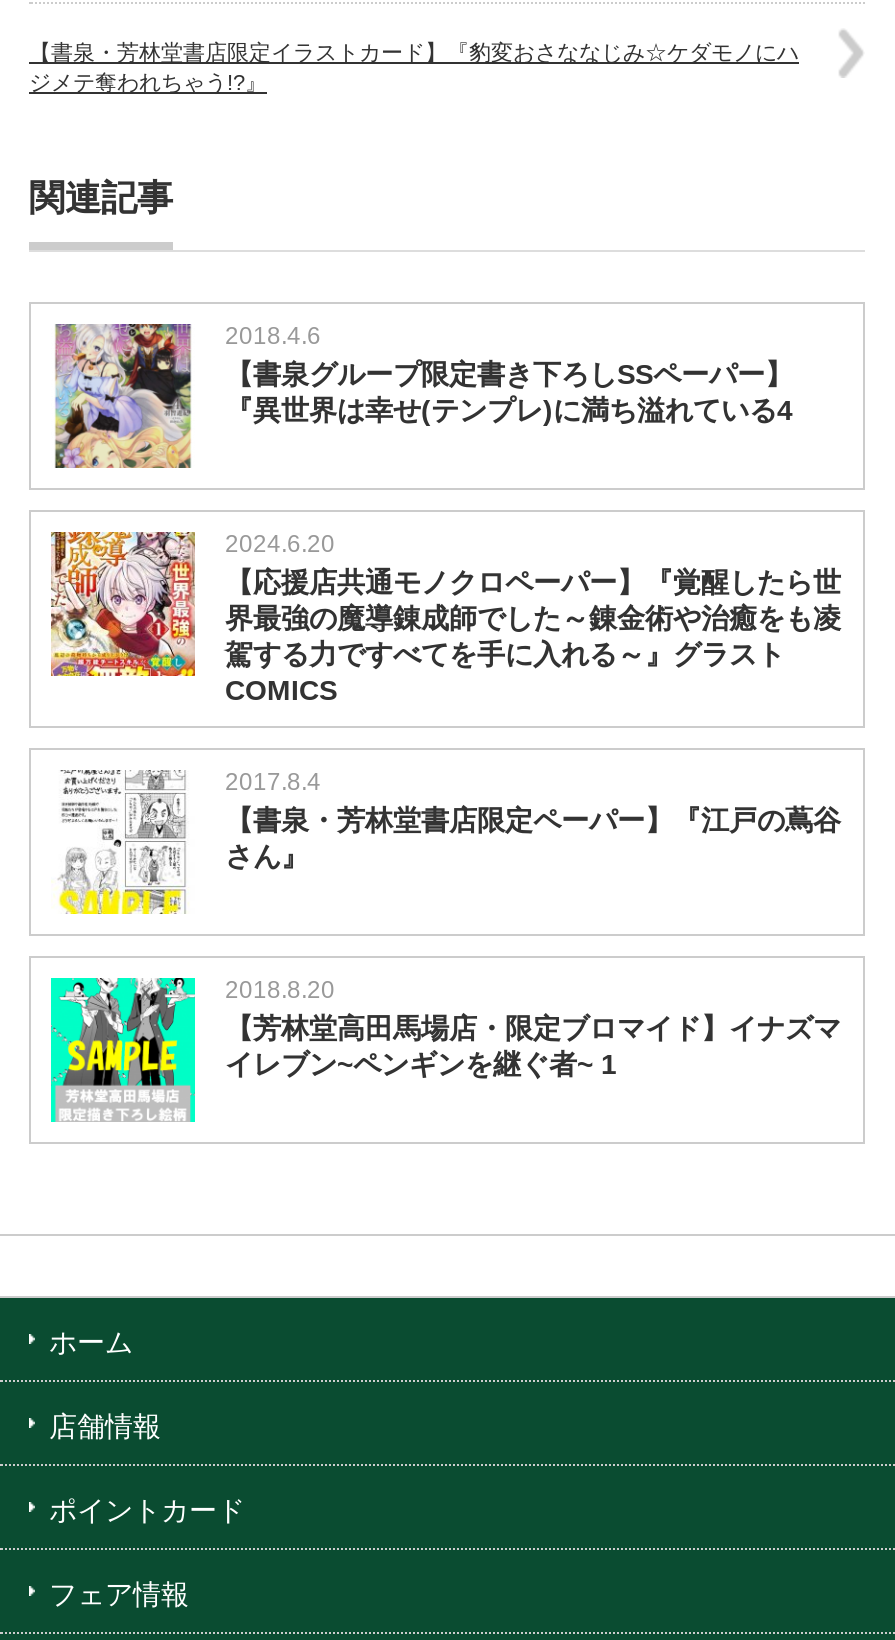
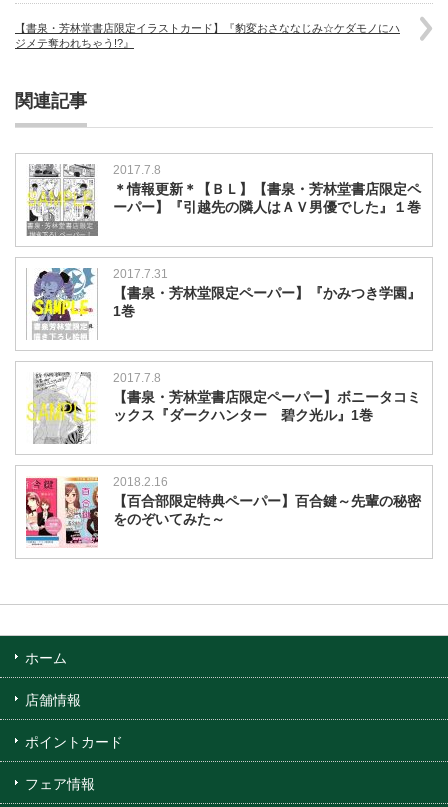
[55,323,793,469] [image] | 2018.4.6 | 【書泉グループ限定書き下ろしSSペーパー】 | 『異世界は幸せ(テンプレ)に満ち溢れている4 -> [29,163,421,236] [image] | 2017.7.8 | ＊情報更新＊【ＢＬ】【書泉・芳林堂書店限定ペ | ーパー】『引越先の隣人はＡＶ男優でした』１巻
[51,529,841,707] [image] | 2024.6.20 | 【応援店共通モノクロペーパー】『覚醒したら世 | 界最強の魔導錬成師でした～錬金術や治癒をも凌 | 駕する力ですべてを手に入れる～』グラスト | COMICS -> [27,267,421,340] [image] | 2017.7.31 | 【書泉・芳林堂限定ペーパー】『かみつき学園』 | 1巻
[55,769,841,917] [image] | 2017.8.4 | 【書泉・芳林堂書店限定ペーパー】『江戸の蔦谷 | さん』 -> [26,371,421,444] [image] | 2017.7.8 | 【書泉・芳林堂書店限定ペーパー】ボニータコミ | ックス『ダークハンター 碧ク光ル』1巻
[49,975,841,1123] [image] | 2018.8.20 | 【芳林堂高田馬場店・限定ブロマイド】イナズマ | イレブン~ペンギンを継ぐ者~ 1 -> [25,475,421,547] [image] | 2018.2.16 | 【百合部限定特典ペーパー】百合鍵～先輩の秘密 | をのぞいてみた～

